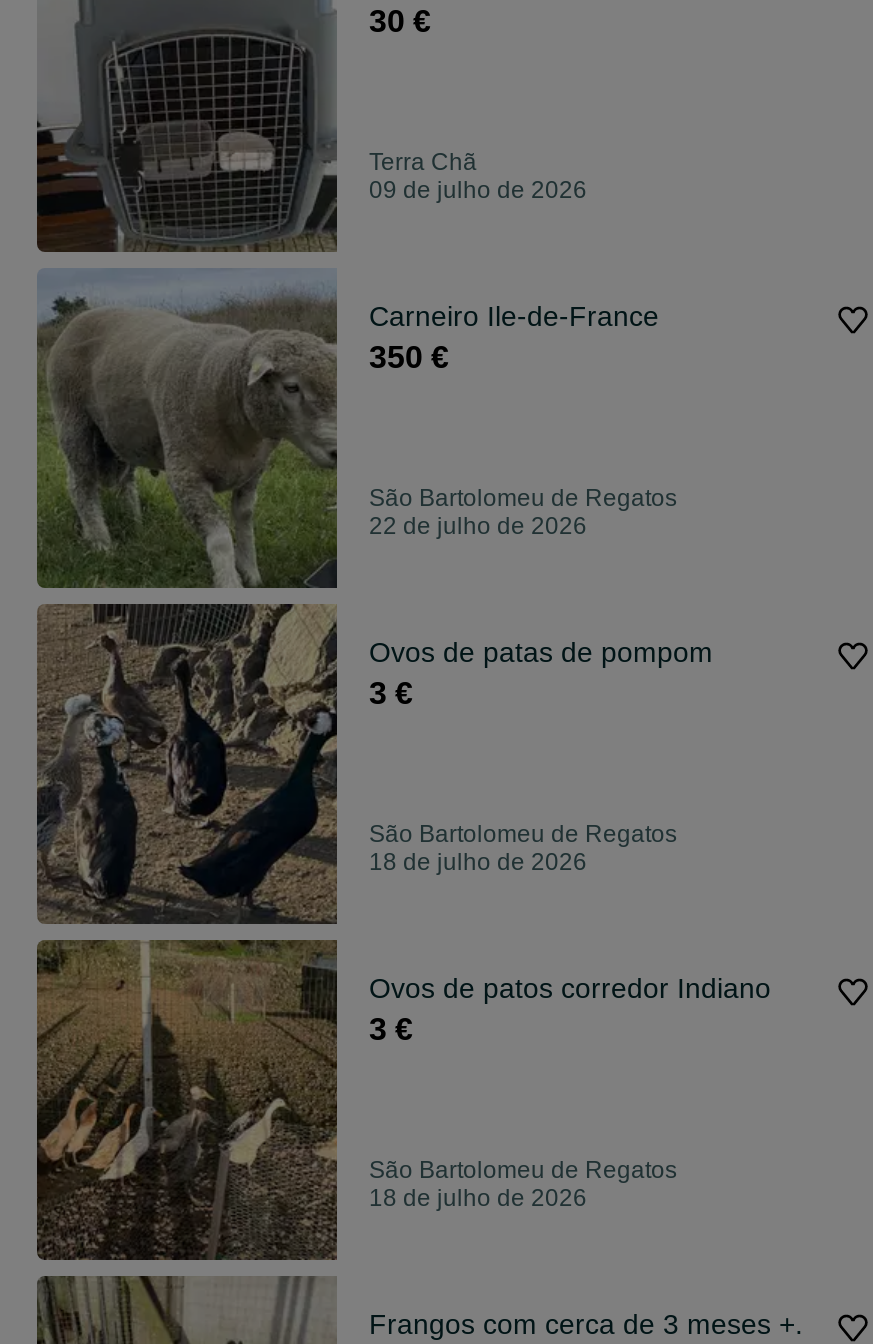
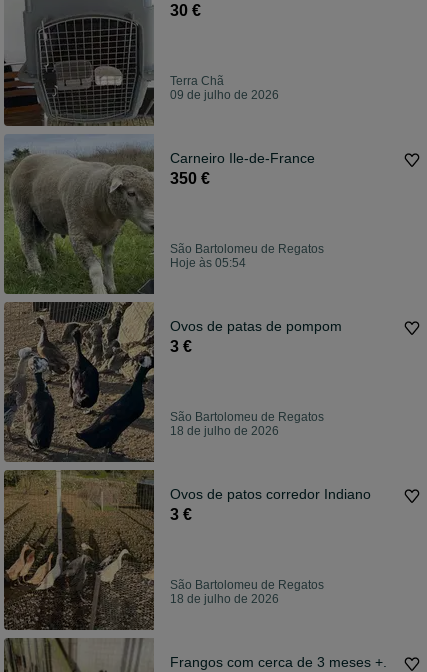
[369,512,587,540] 22 de julho de 2026 -> [170,256,246,270] Hoje às 05:54

